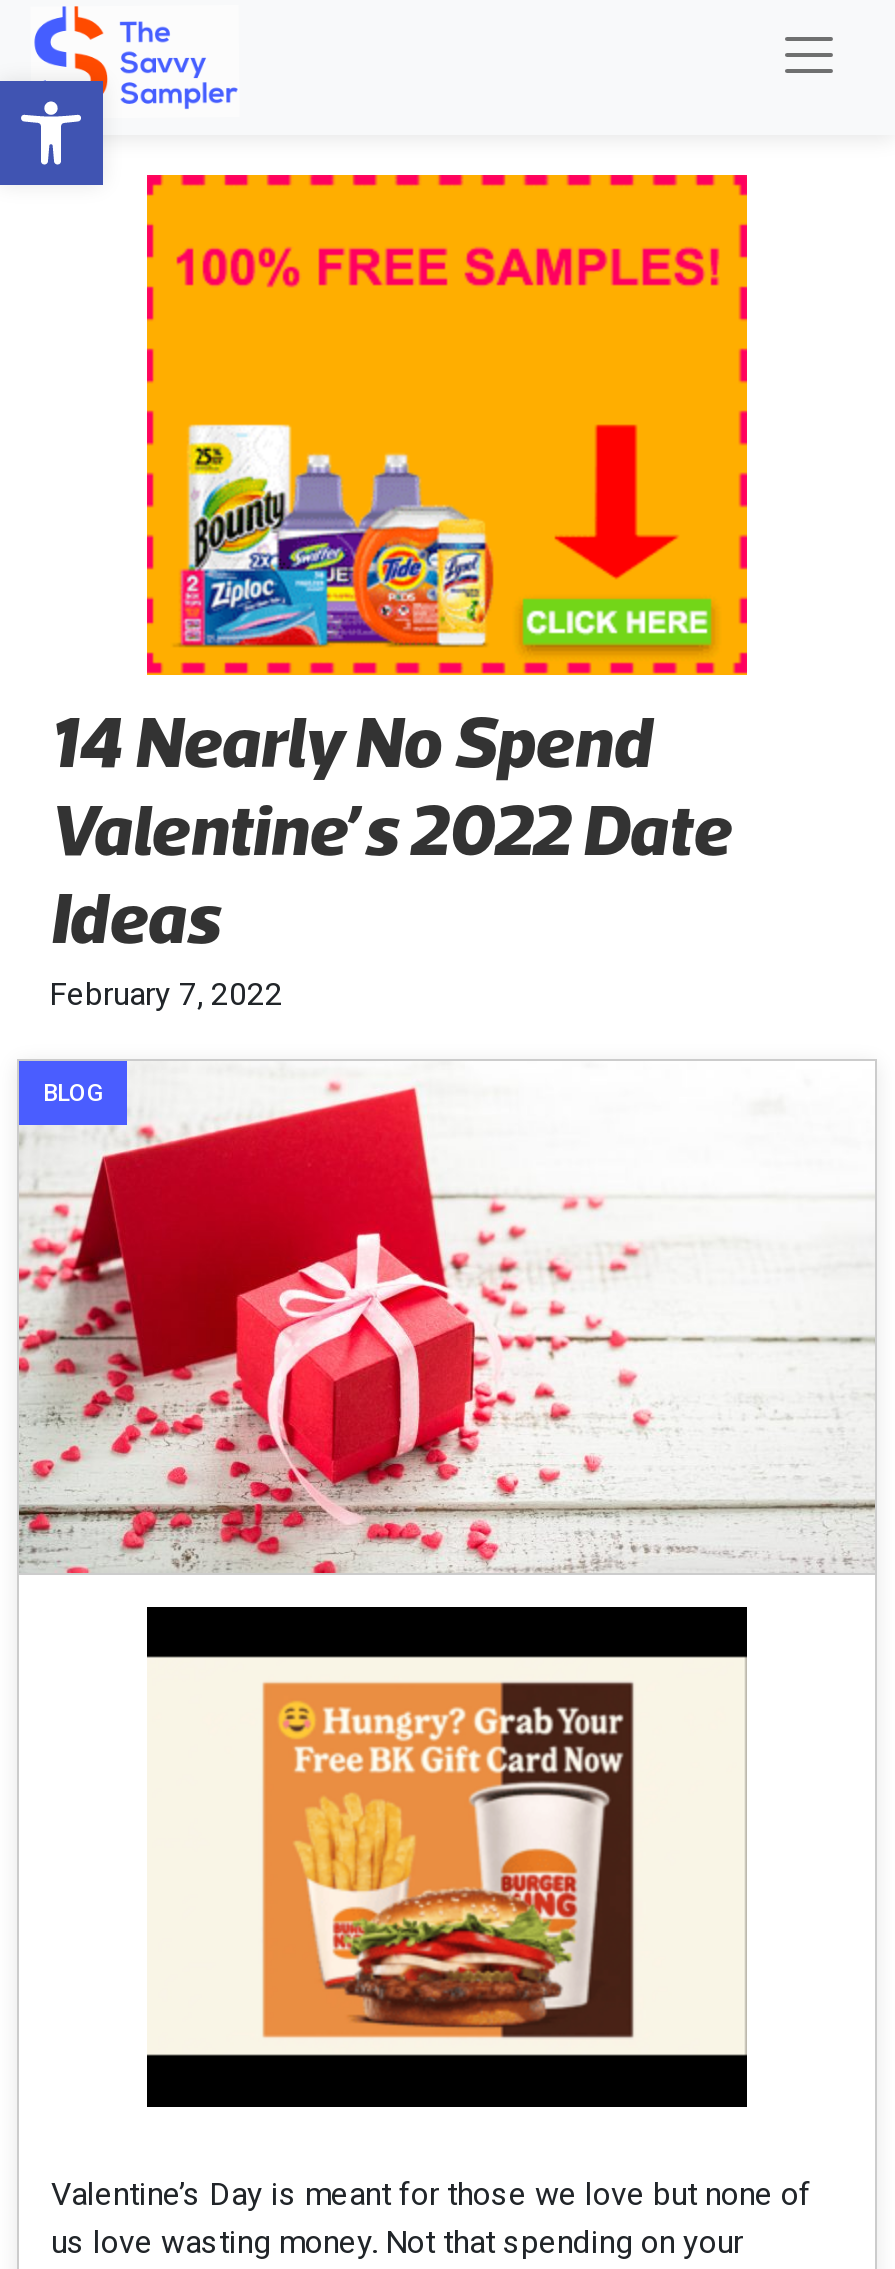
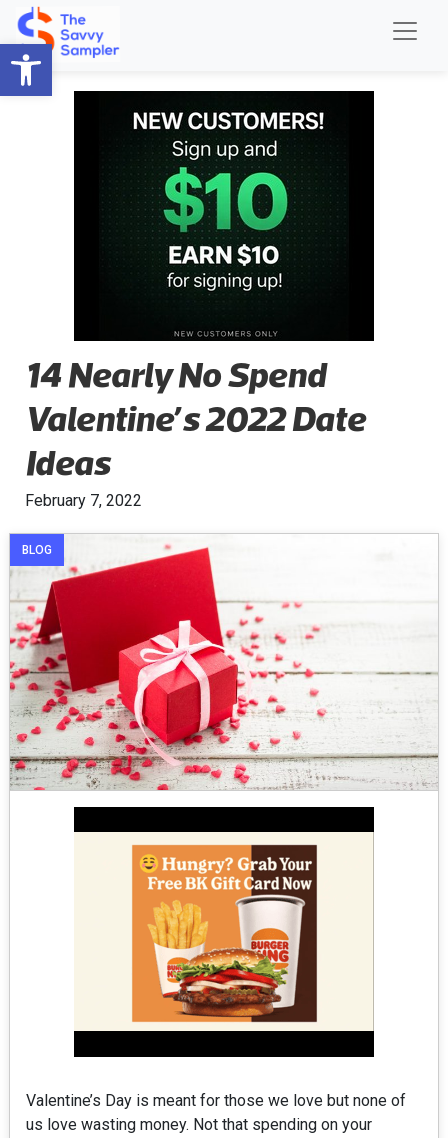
[145,173,749,677] [image] -> [73,90,375,342] [image]

